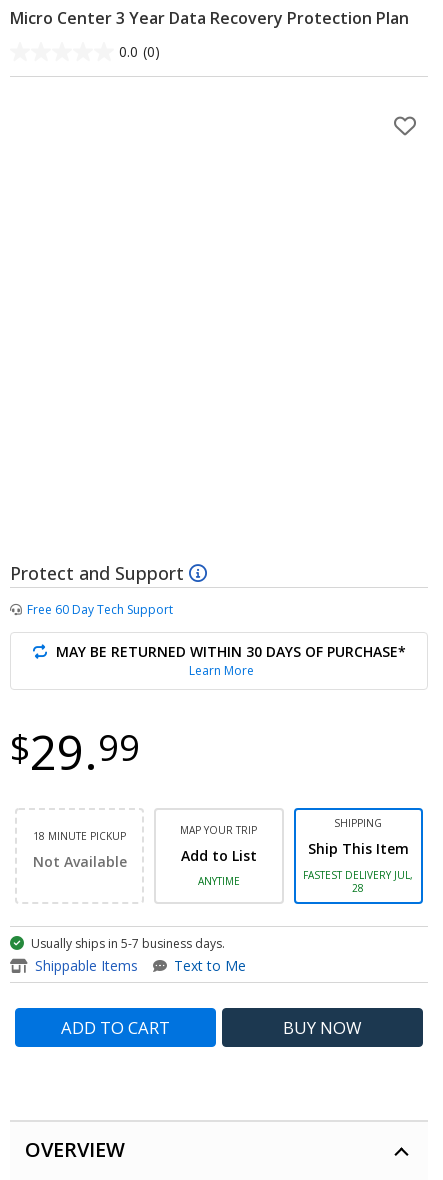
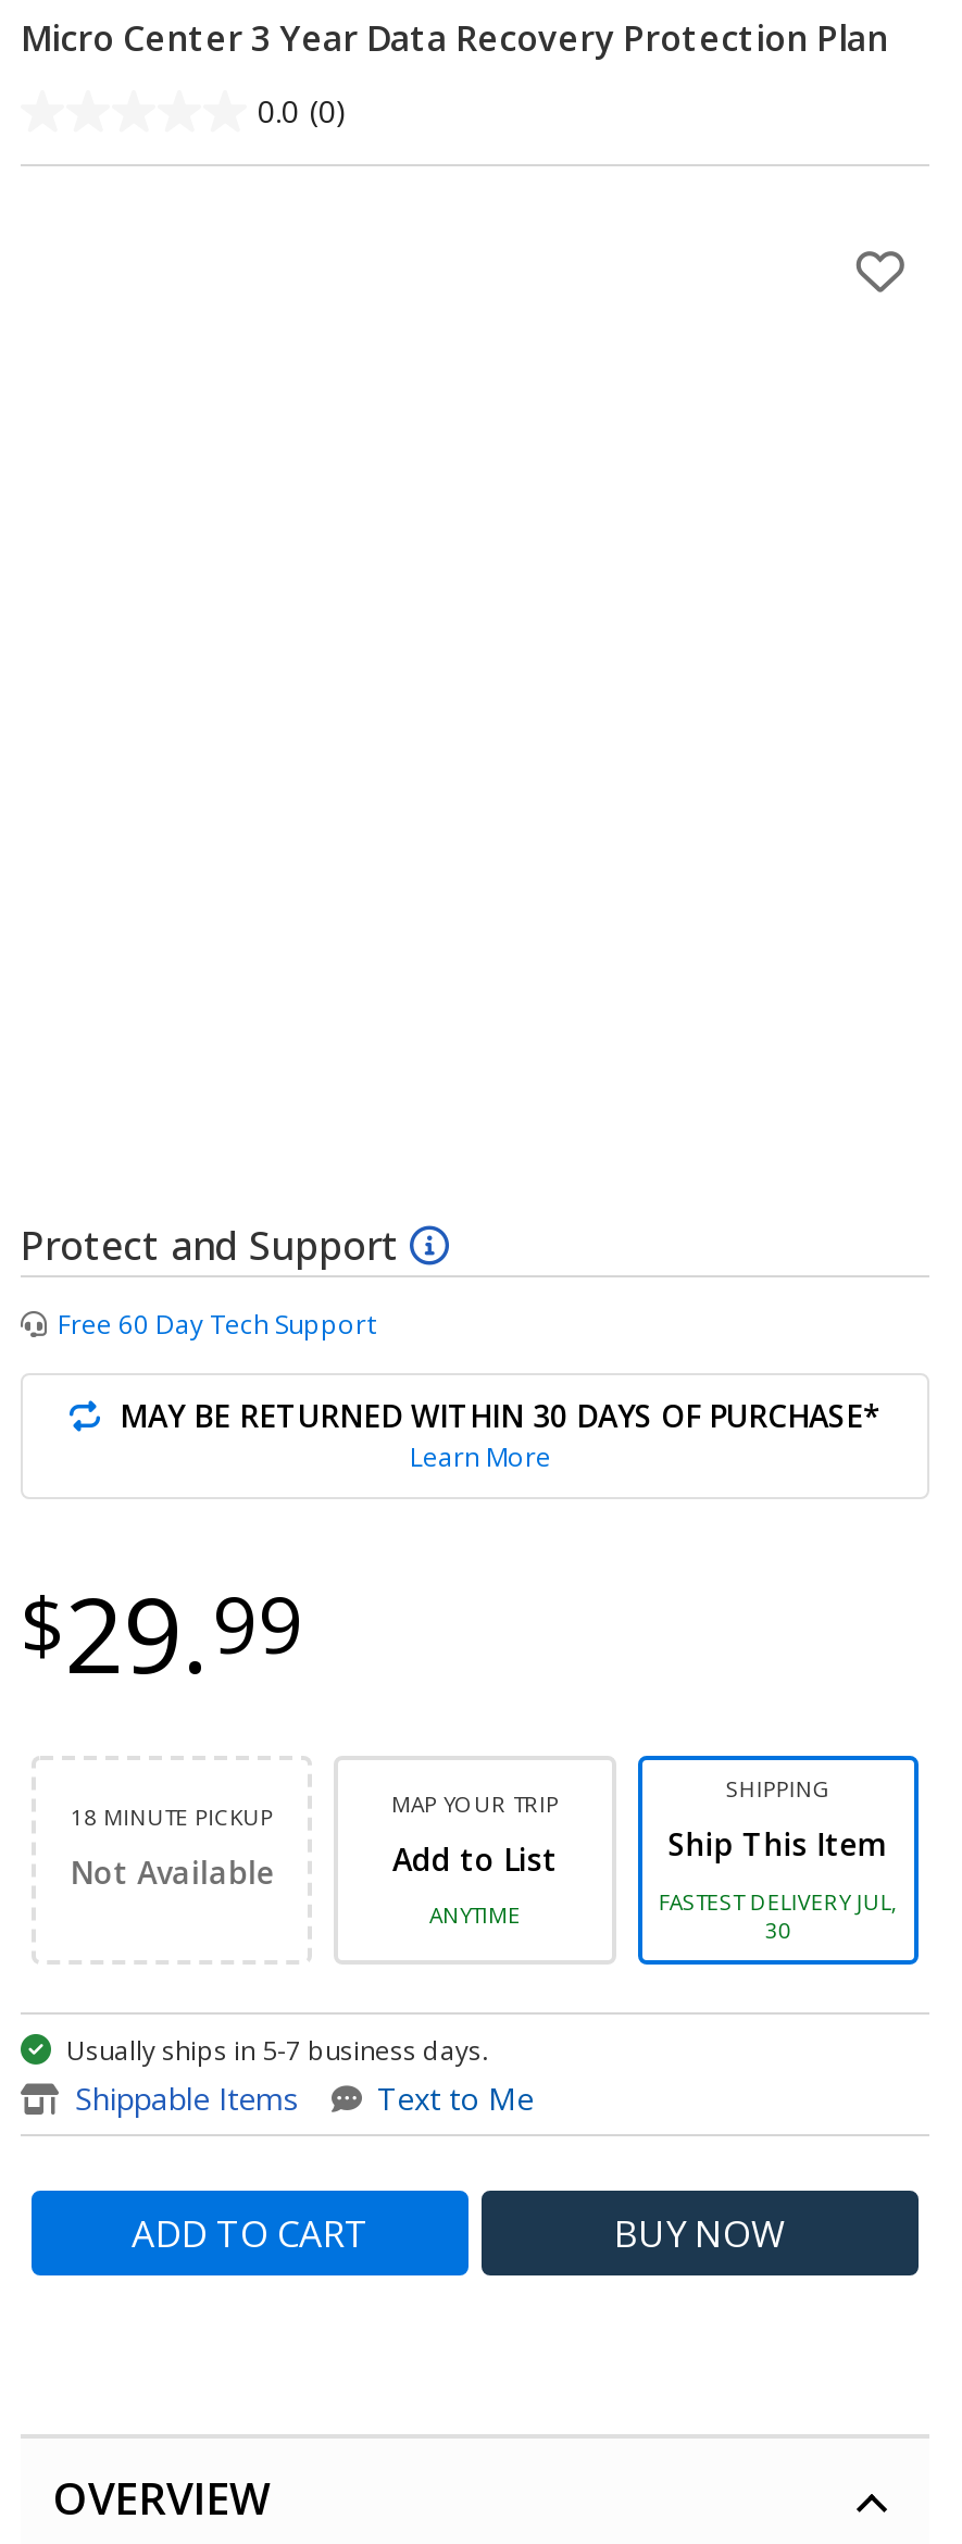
[352,881,364,895] 28 -> [765,1914,791,1944] 30

